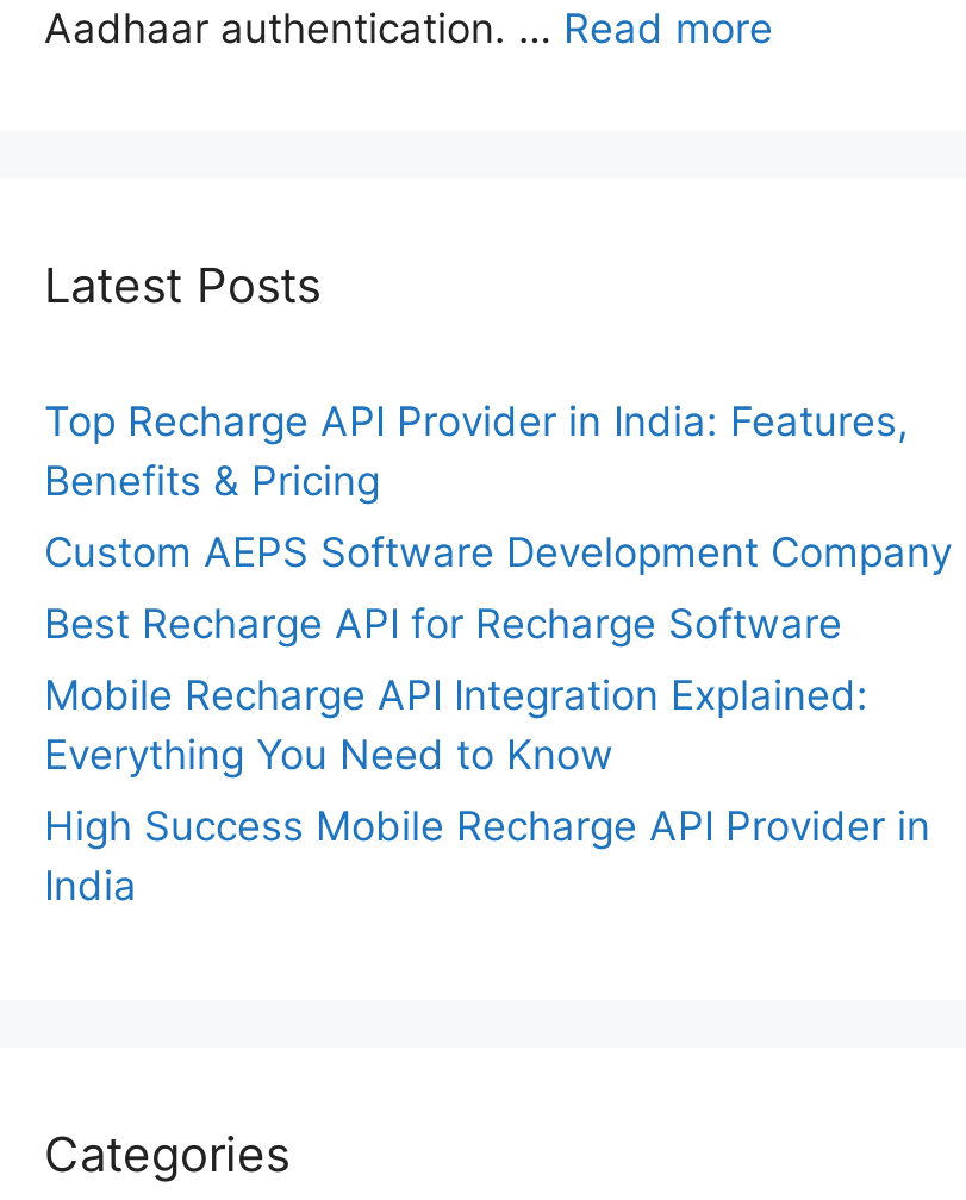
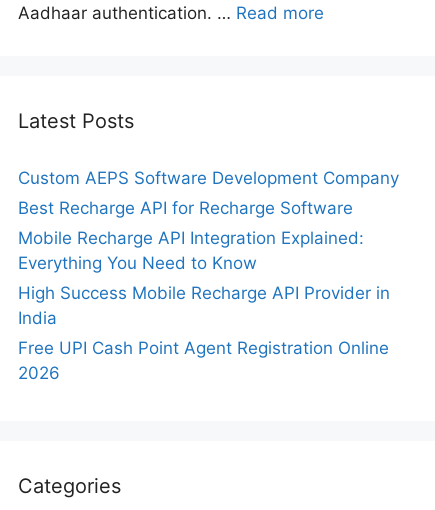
[44,399,909,506] Top Recharge API Provider in India: Features, | Benefits & Pricing -> none
moved [44,530,952,911] -> [18,168,399,328]: Custom AEPS Software Development Company | Best Recharge API for Recharge Software | Mobile Recharge API Integration Explained: | Everything You Need to Know | High Success Mobile Recharge API Provider in | India
none -> [18,338,389,383] Free UPI Cash Point Agent Registration Online | 2026

